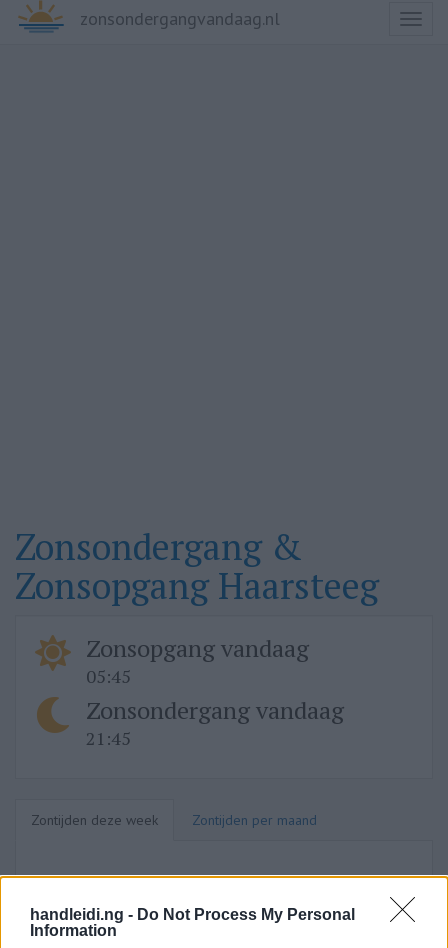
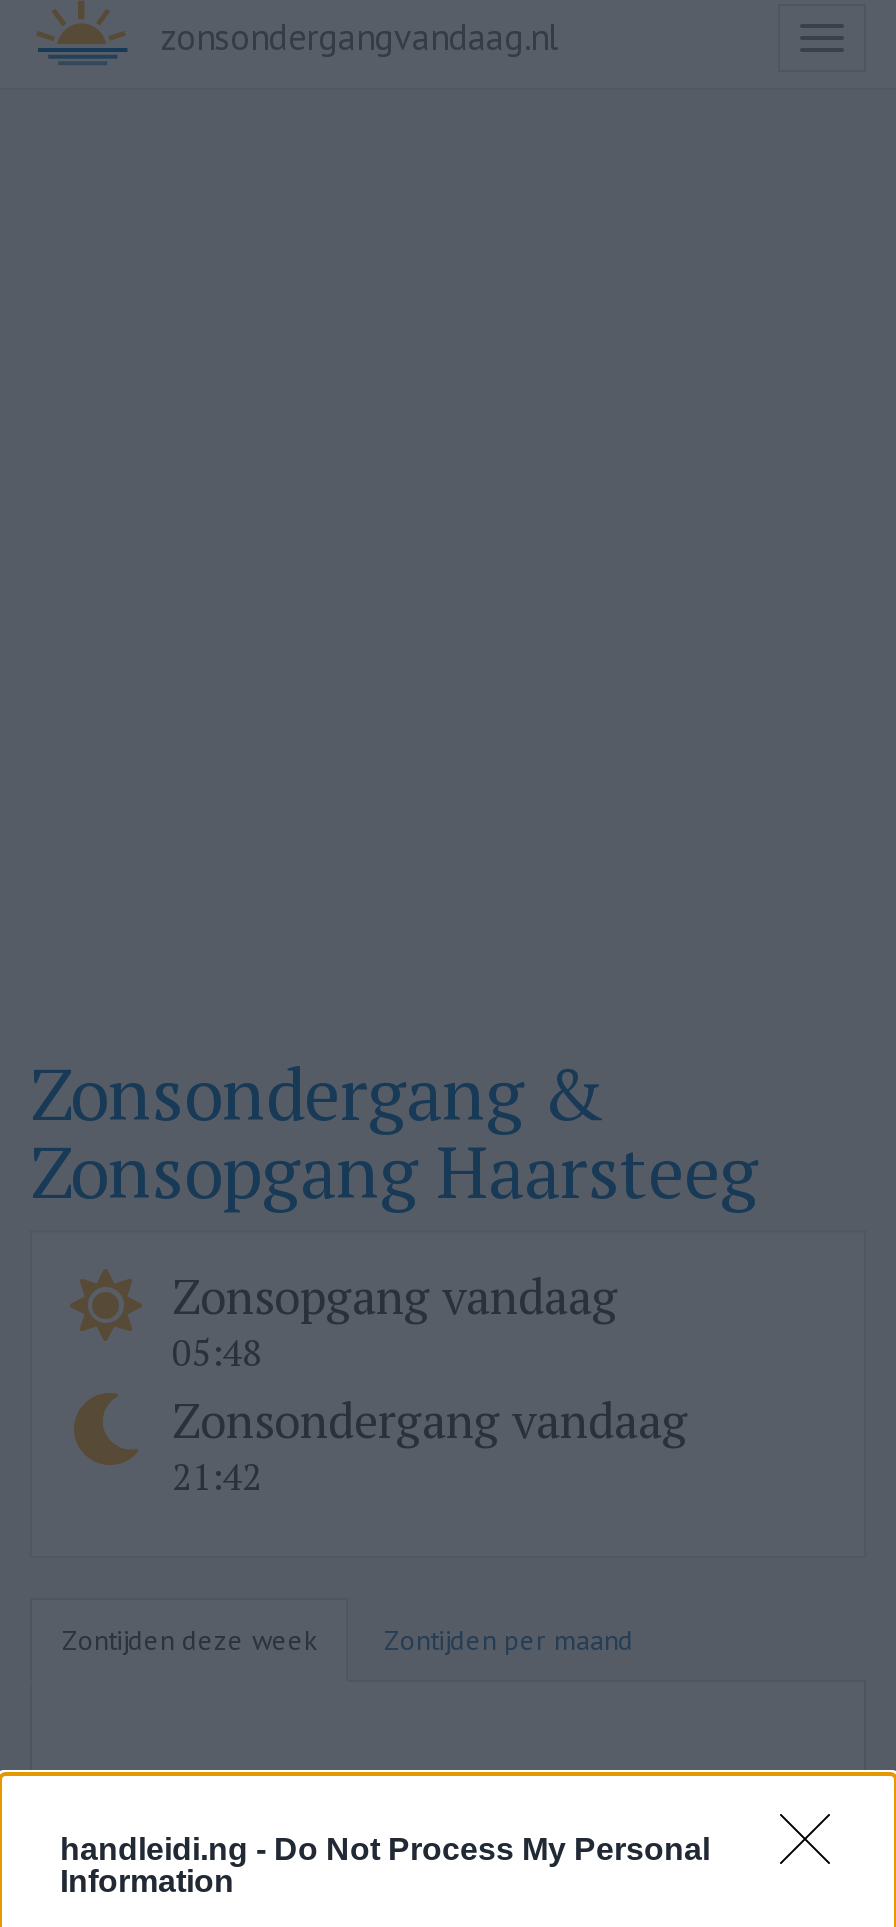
[86,664,131,688] 05:45 -> [172,1328,262,1376] 05:48
[86,726,131,750] 21:45 -> [172,1452,262,1500] 21:42

